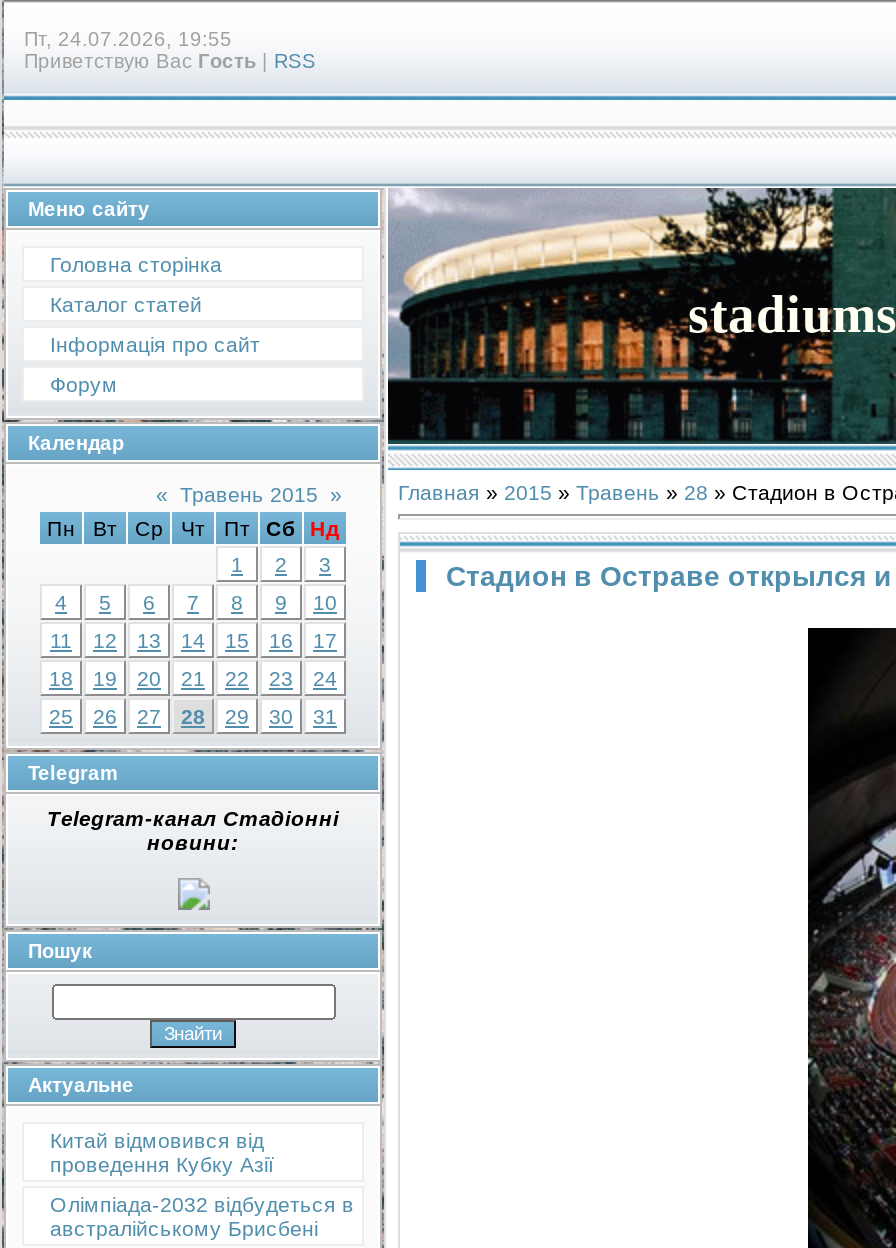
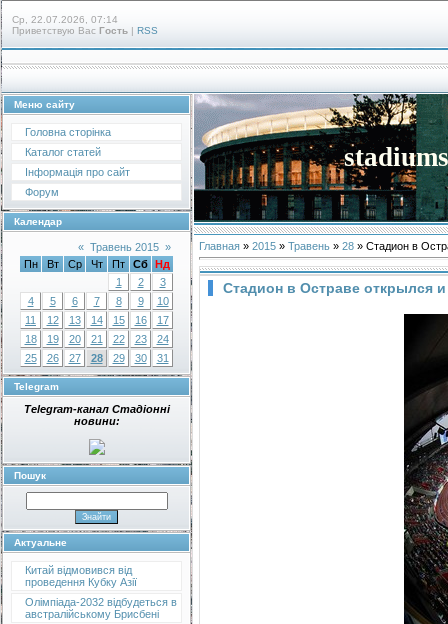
[24,28,232,50] Пт, 24.07.2026, 19:55 -> [12,14,118,25] Ср, 22.07.2026, 07:14

